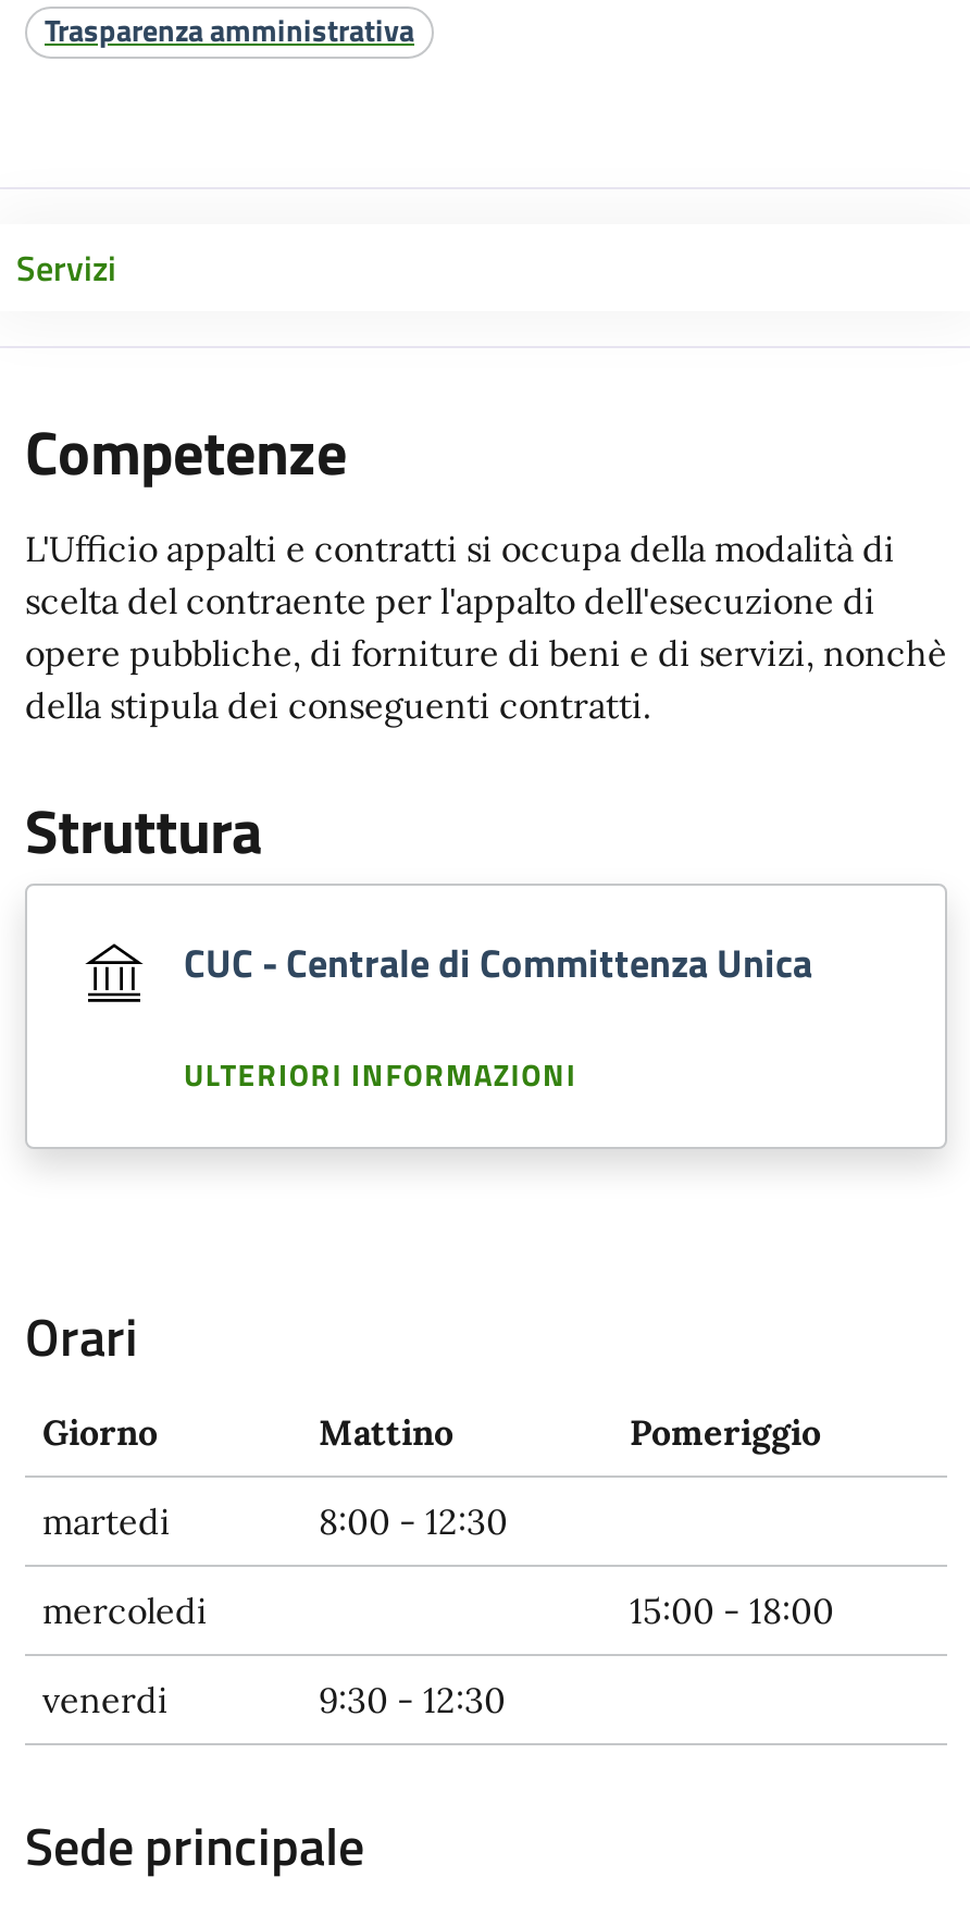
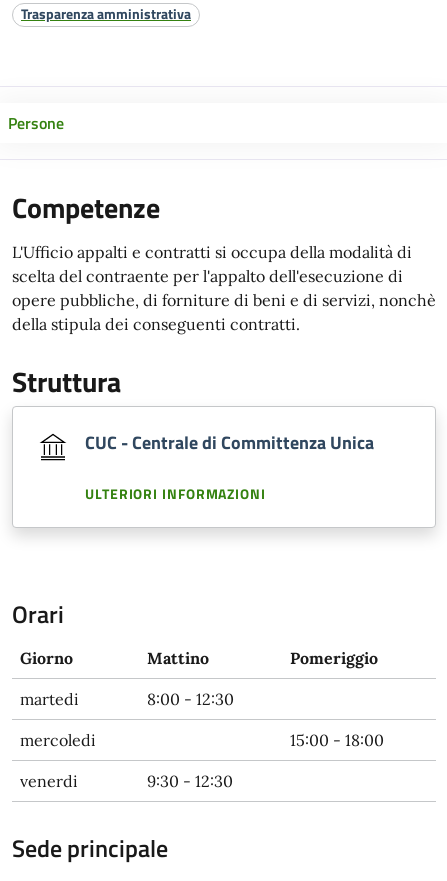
[16,240,116,293] Servizi -> [8,110,64,134] Persone

